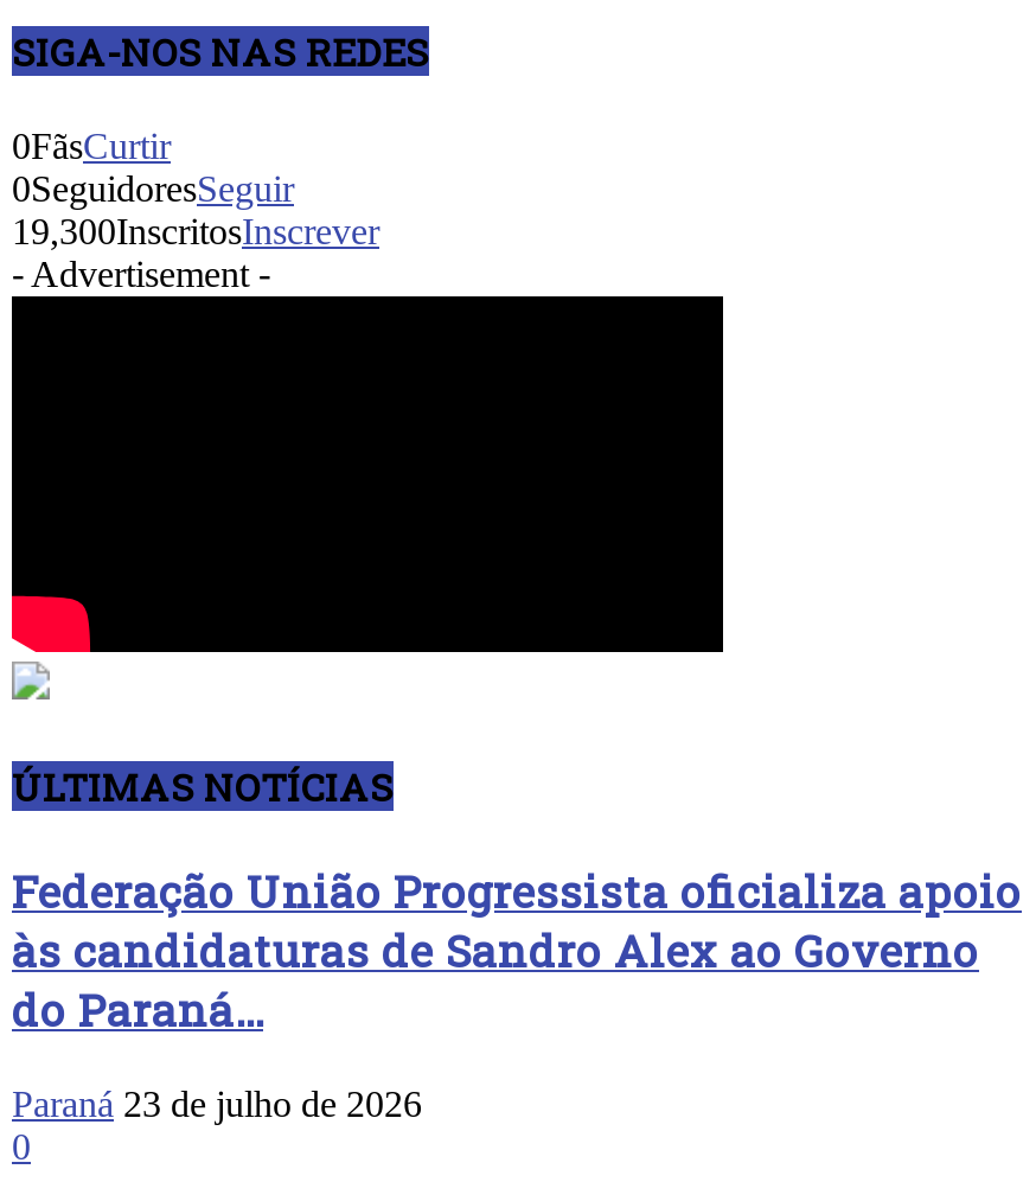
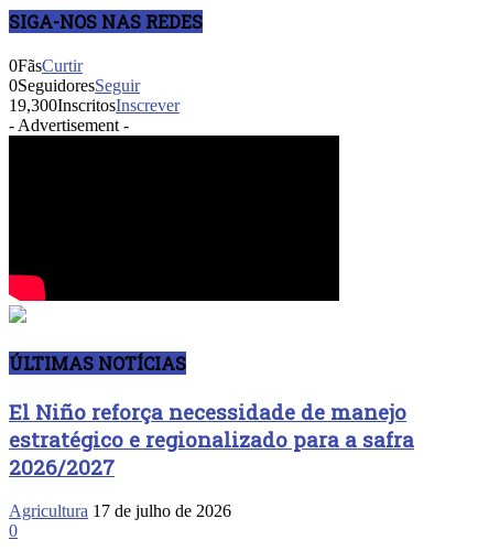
[12,860,1022,1038] Federação União Progressista oficializa apoio | às candidaturas de Sandro Alex ao Governo | do Paraná... -> [9,398,414,480] El Niño reforça necessidade de manejo | estratégico e regionalizado para a safra | 2026/2027
[12,1083,422,1123] Paraná 23 de julho de 2026 -> [9,501,231,520] Agricultura 17 de julho de 2026

